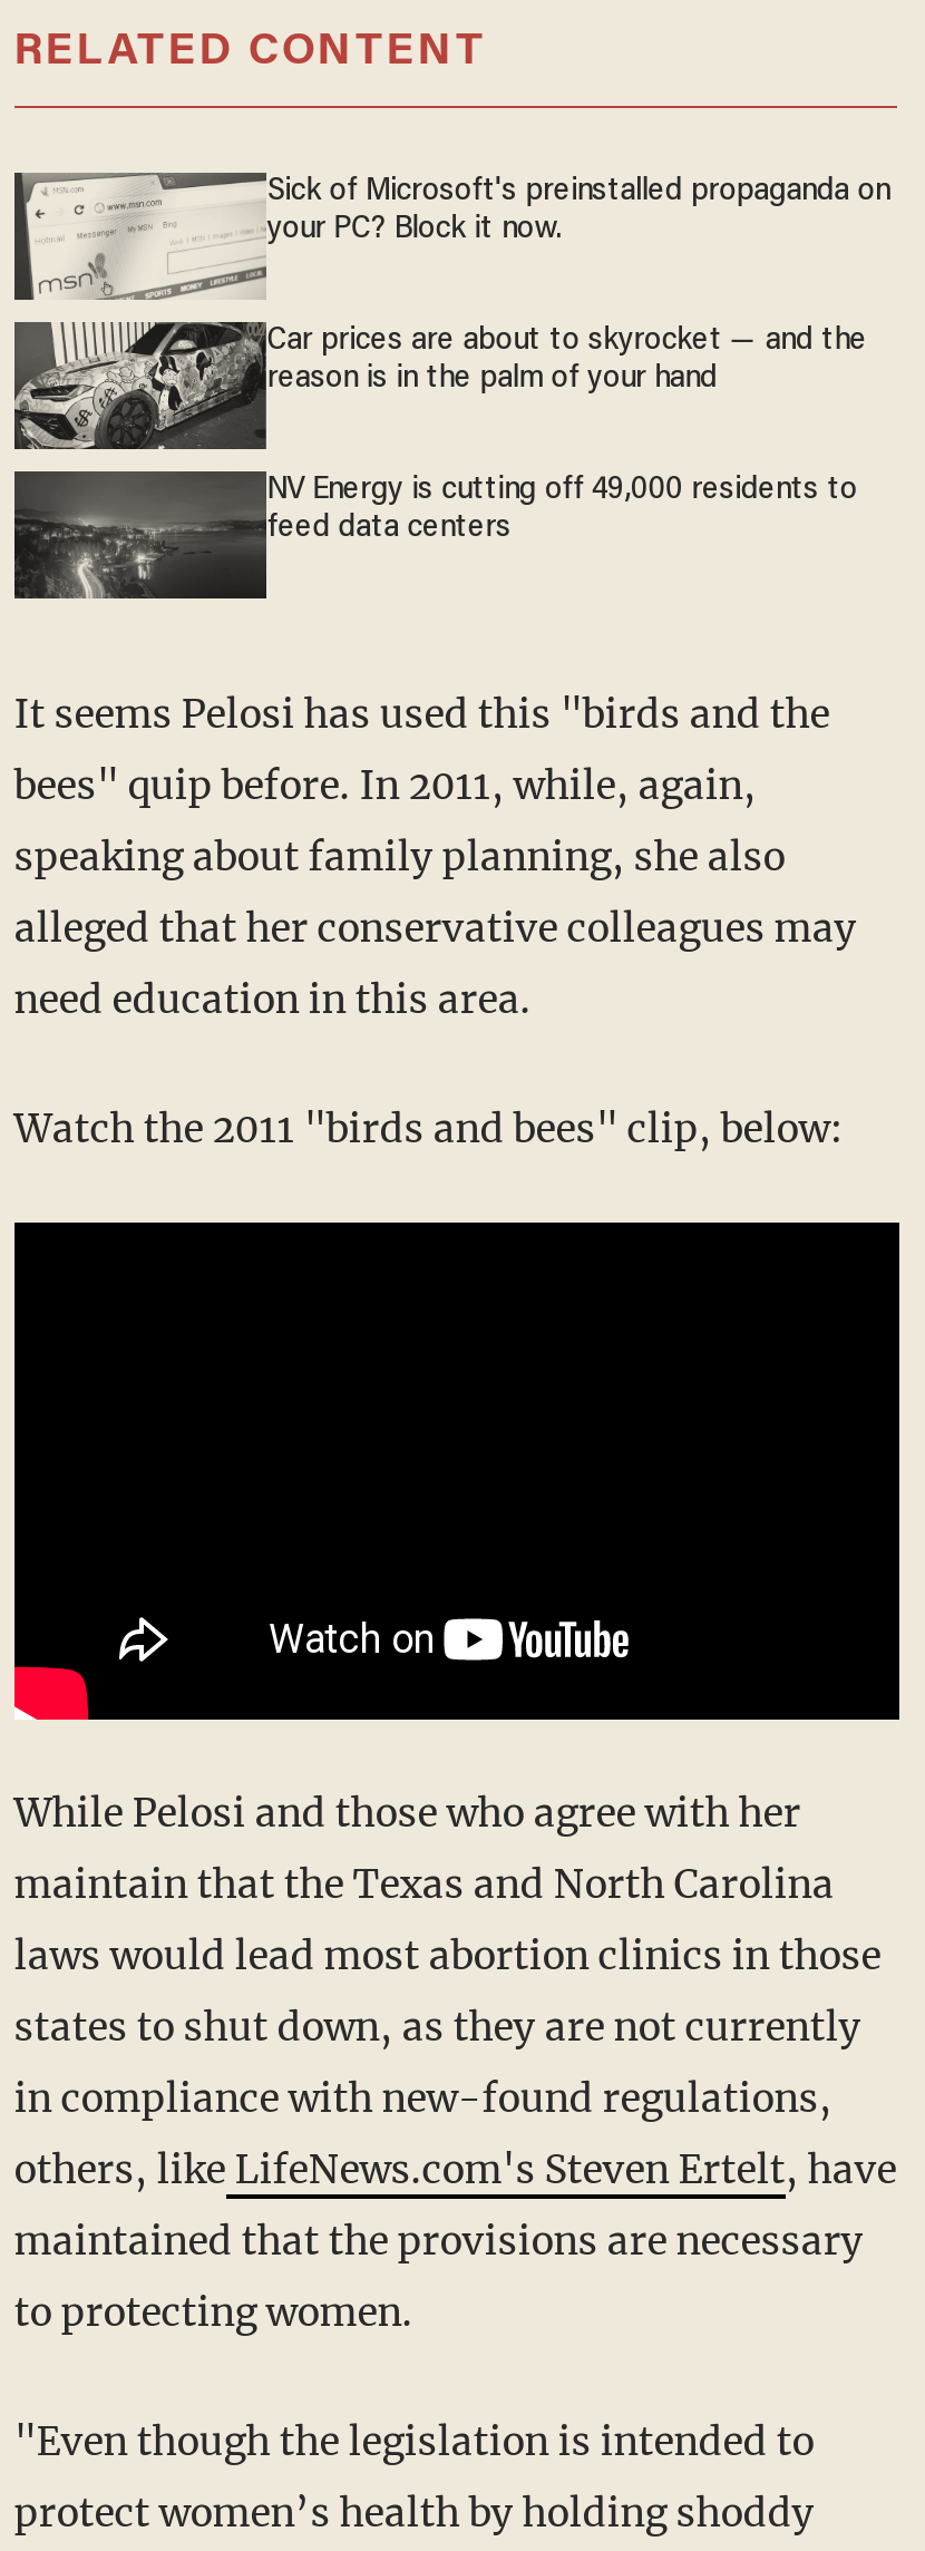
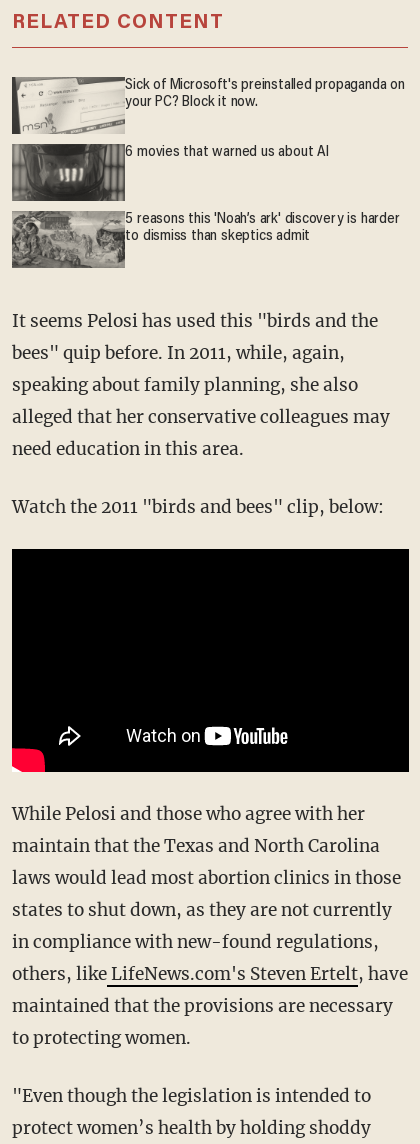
[17,322,867,449] [image] | Car prices are about to skyrocket — and the | reason is in the palm of your hand -> [12,144,329,201] [image] | 6 movies that warned us about AI
[14,471,857,598] [image] | NV Energy is cutting off 49,000 residents to | feed data centers -> [12,211,400,268] [image] | 5 reasons this 'Noah’s ark' discovery is harder | to dismiss than skeptics admit

